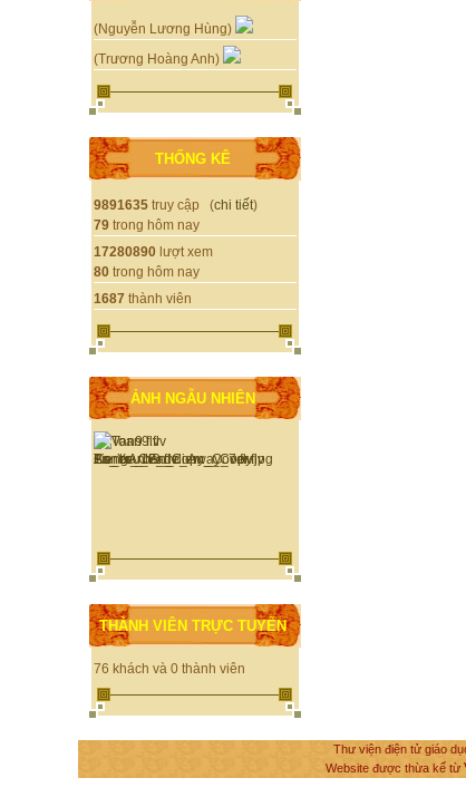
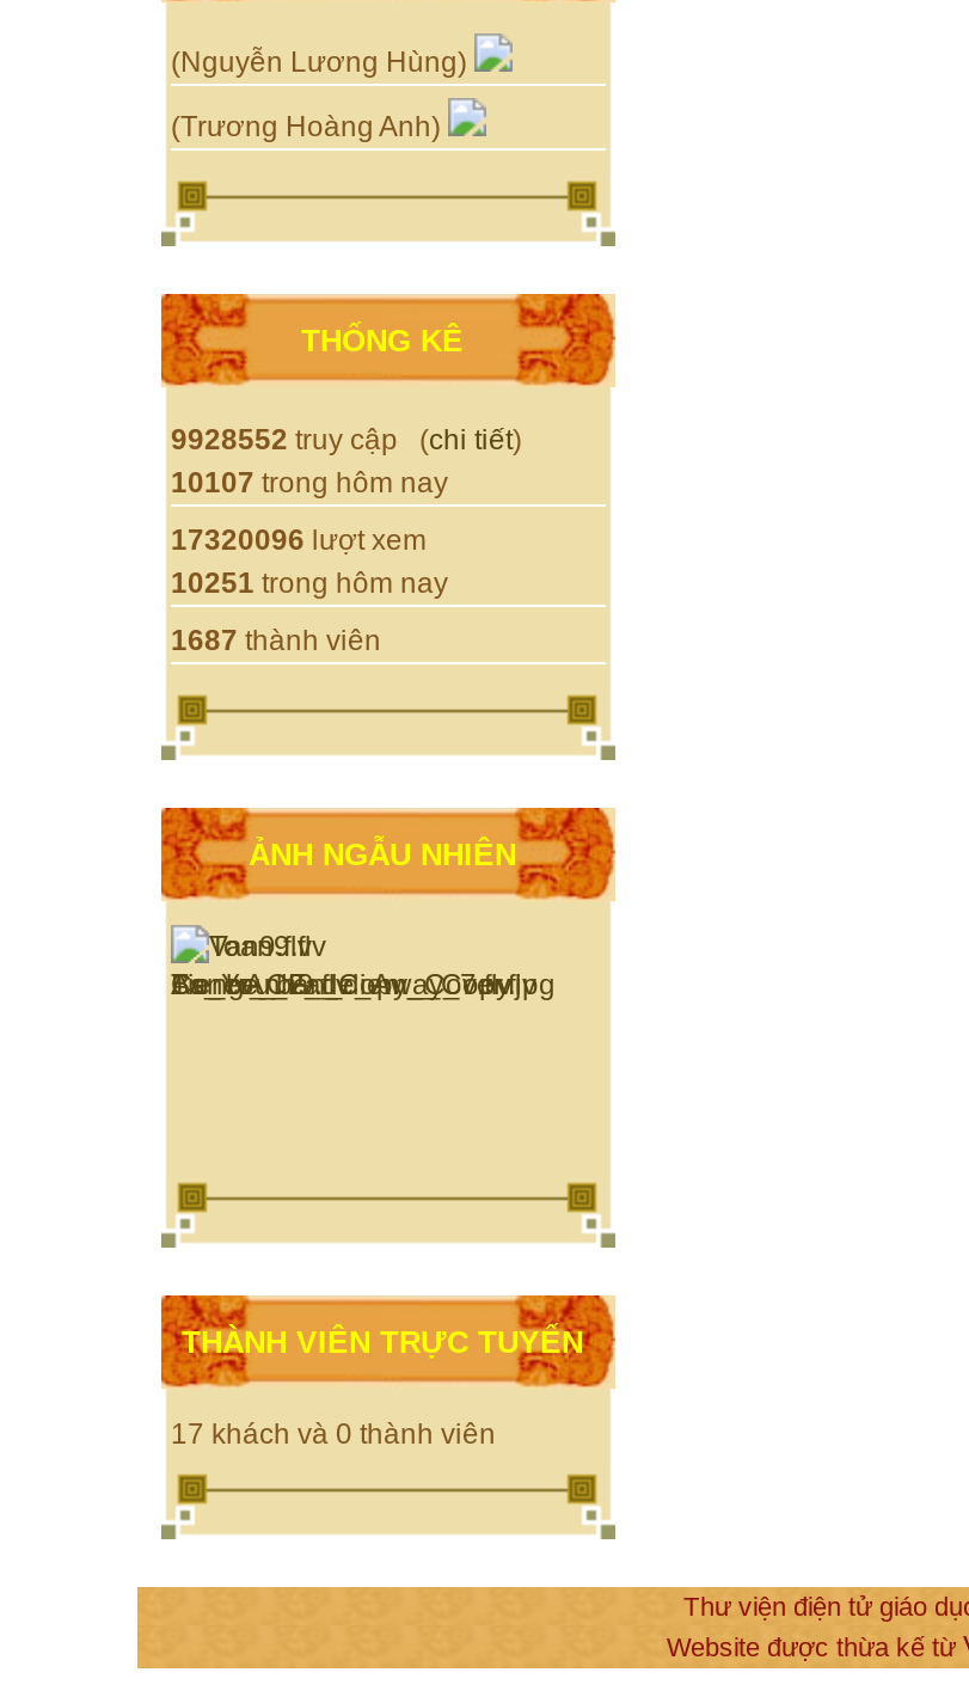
[94,198,258,213] 9891635 truy cập (chi tiết) -> [171,424,522,457] 9928552 truy cập (chi tiết)
[94,218,200,233] 79 trong hôm nay -> [171,467,448,500] 10107 trong hôm nay
[94,244,213,260] 17280890 lượt xem -> [171,524,427,557] 17320096 lượt xem
[94,264,200,280] 80 trong hôm nay -> [171,567,448,600] 10251 trong hôm nay
[94,661,245,677] 76 khách và 0 thành viên -> [171,1418,496,1451] 17 khách và 0 thành viên

